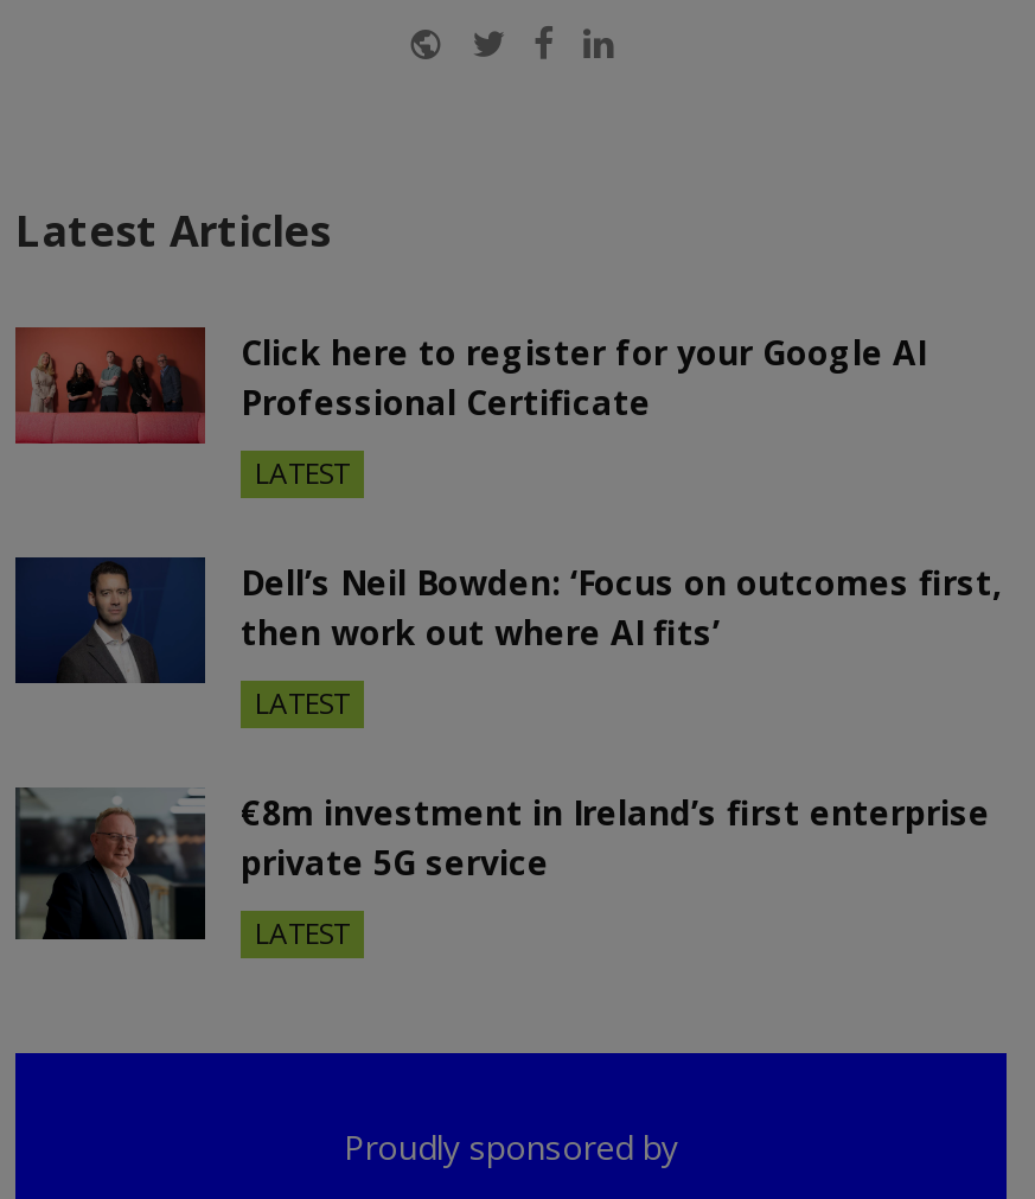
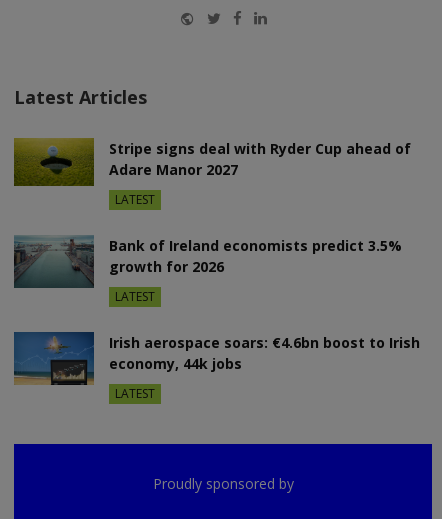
[13,325,926,446] [image] | Click here to register for your Google AI | Professional Certificate -> [13,137,411,187] [image] | Stripe signs deal with Ryder Cup ahead of | Adare Manor 2027
[15,555,1002,683] [image] | Dell’s Neil Bowden: ‘Focus on outcomes first, | then work out where AI fits’ -> [14,235,402,289] [image] | Bank of Ireland economists predict 3.5% | growth for 2026
[13,787,990,942] [image] | €8m investment in Ireland’s first enterprise | private 5G service -> [13,331,420,396] [image] | Irish aerospace soars: €4.6bn boost to Irish | economy, 44k jobs

